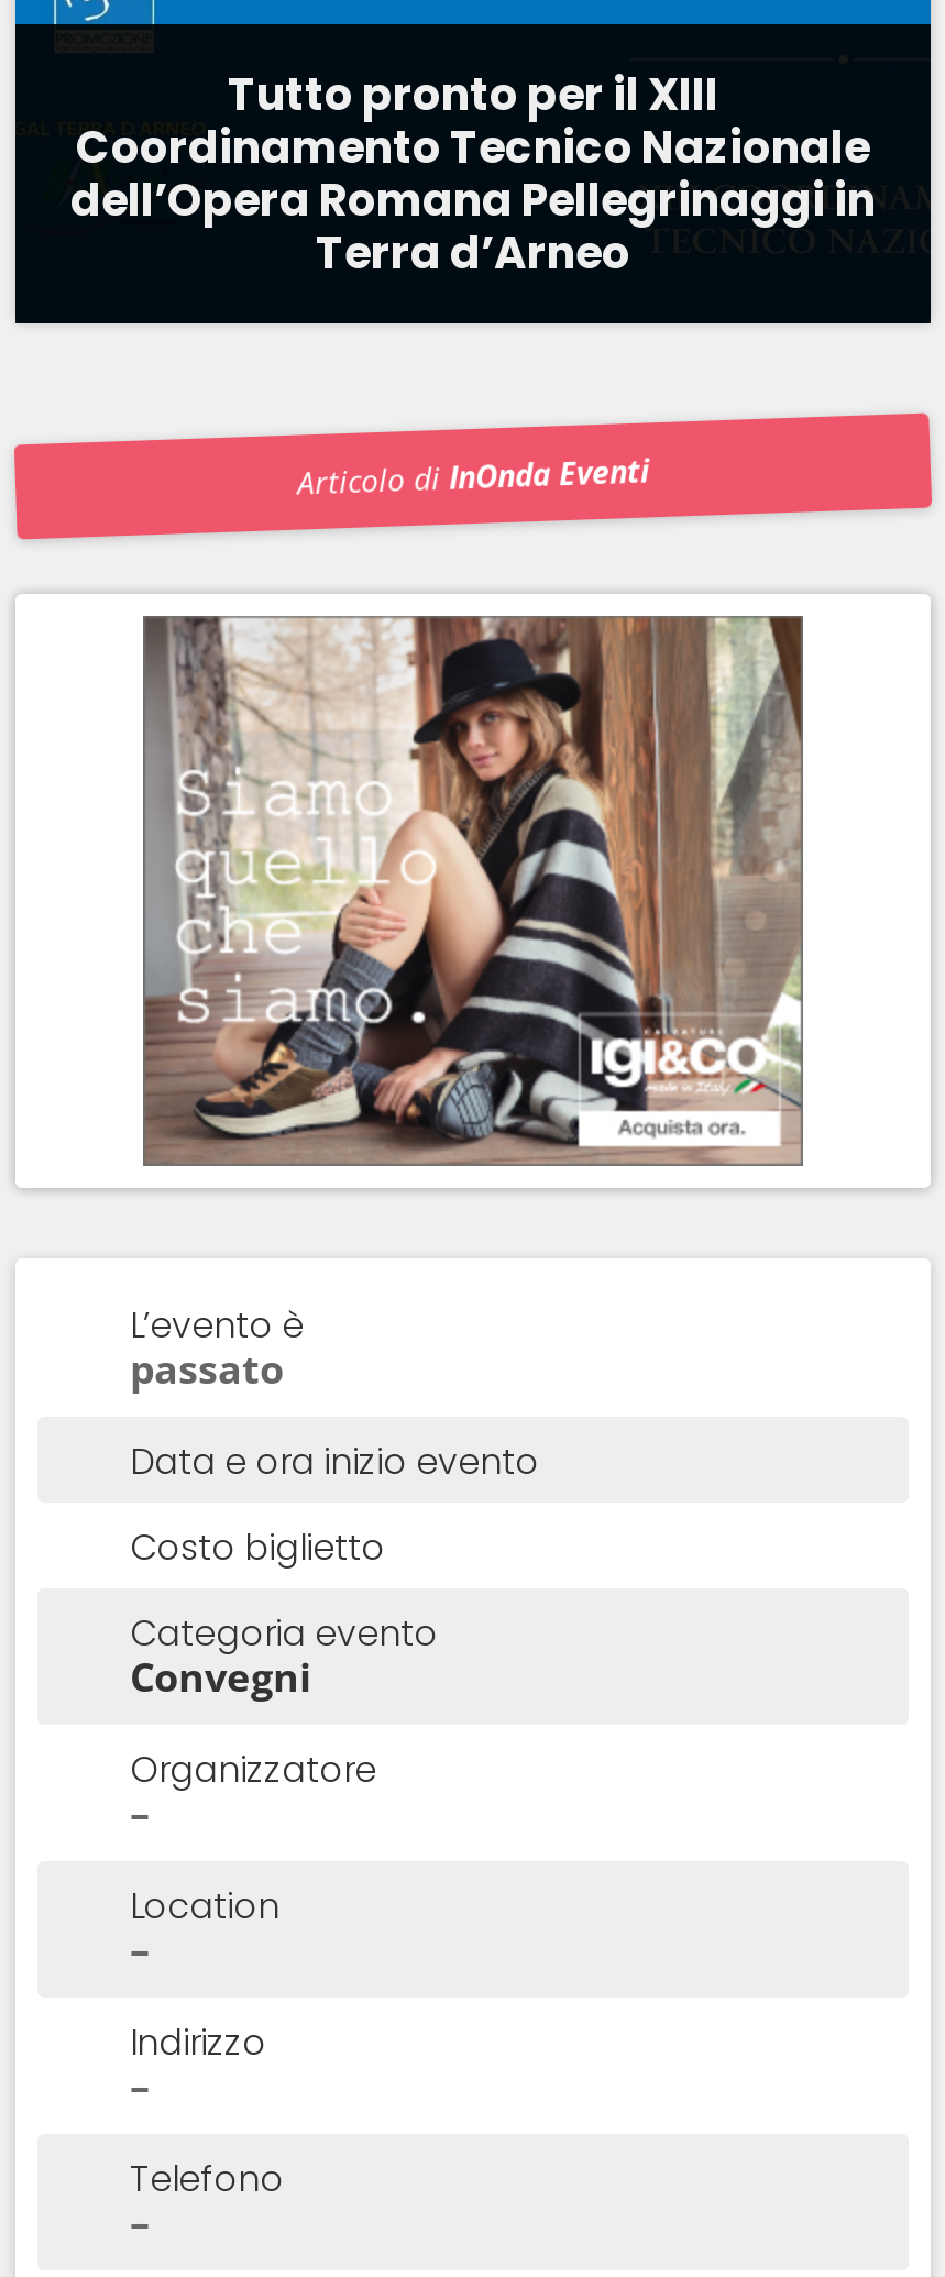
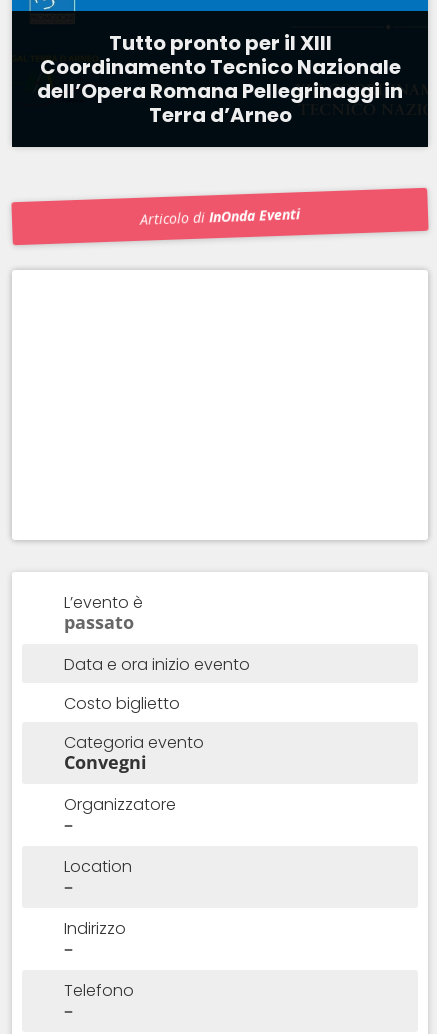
[141,614,805,1168] [image] -> none

